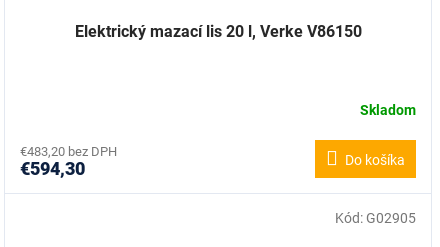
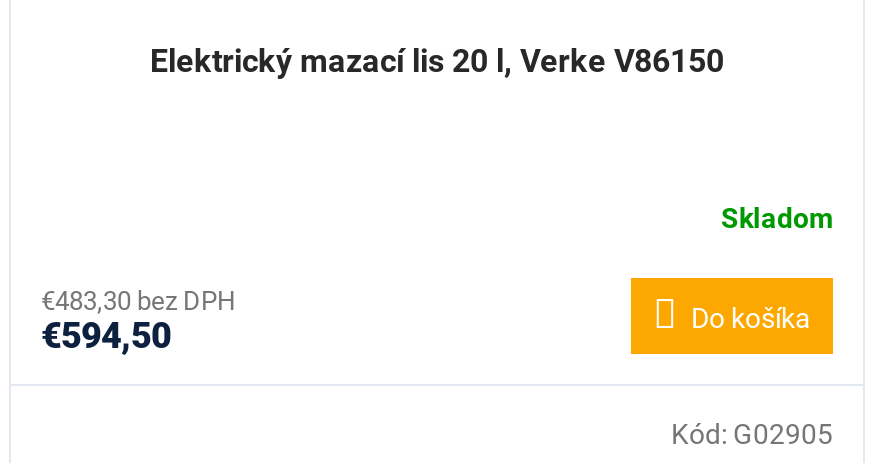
[20,144,117,159] €483,20 bez DPH -> [41,286,235,316] €483,30 bez DPH
[20,158,85,179] €594,30 -> [41,314,171,356] €594,50

